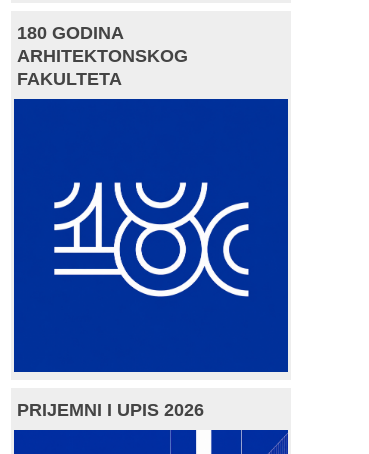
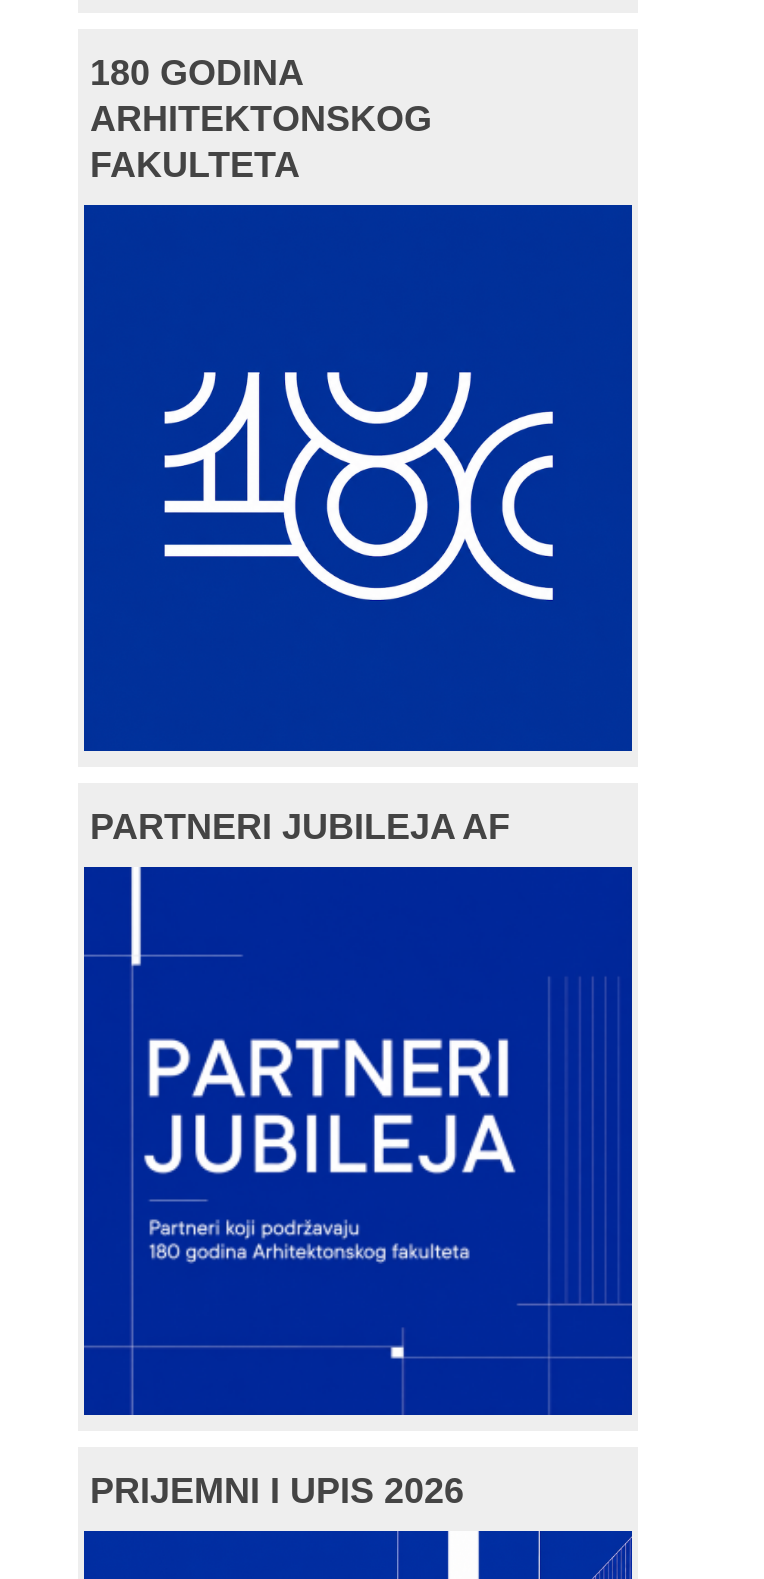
none -> [90,807,510,847] PARTNERI JUBILEJA AF
none -> [126,869,514,1409] [image]

